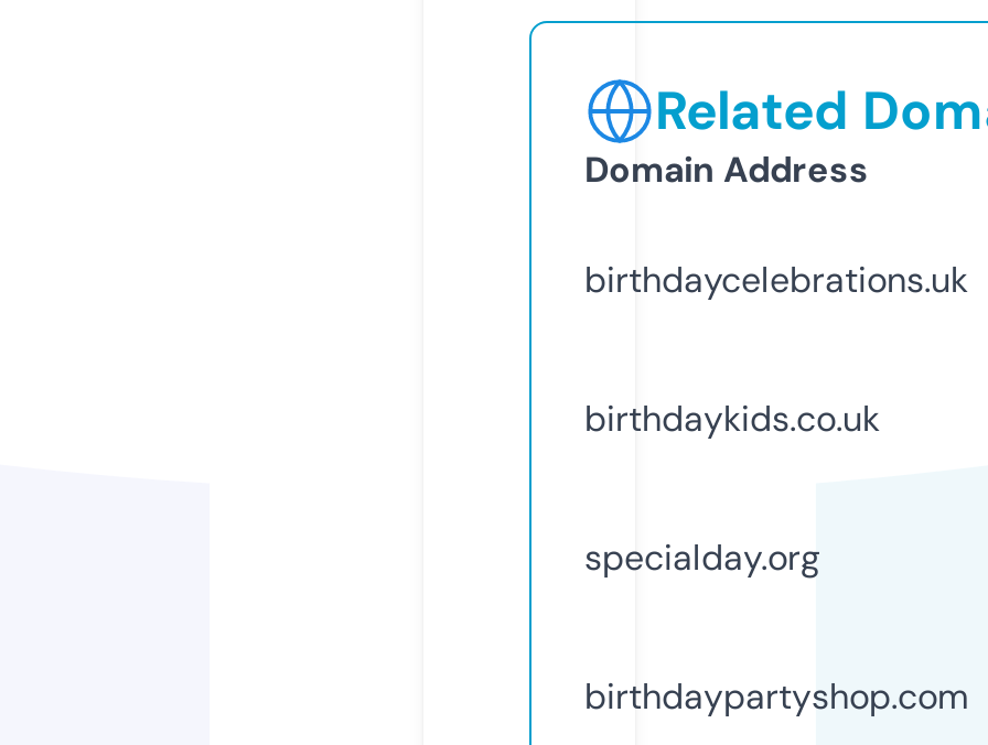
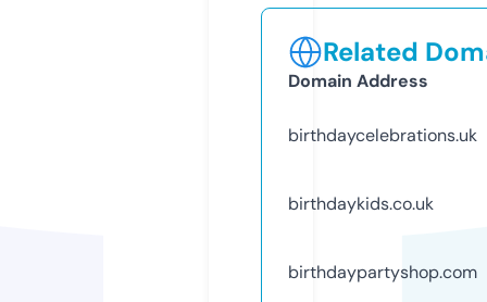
[584,534,820,580] specialday.org -> none

